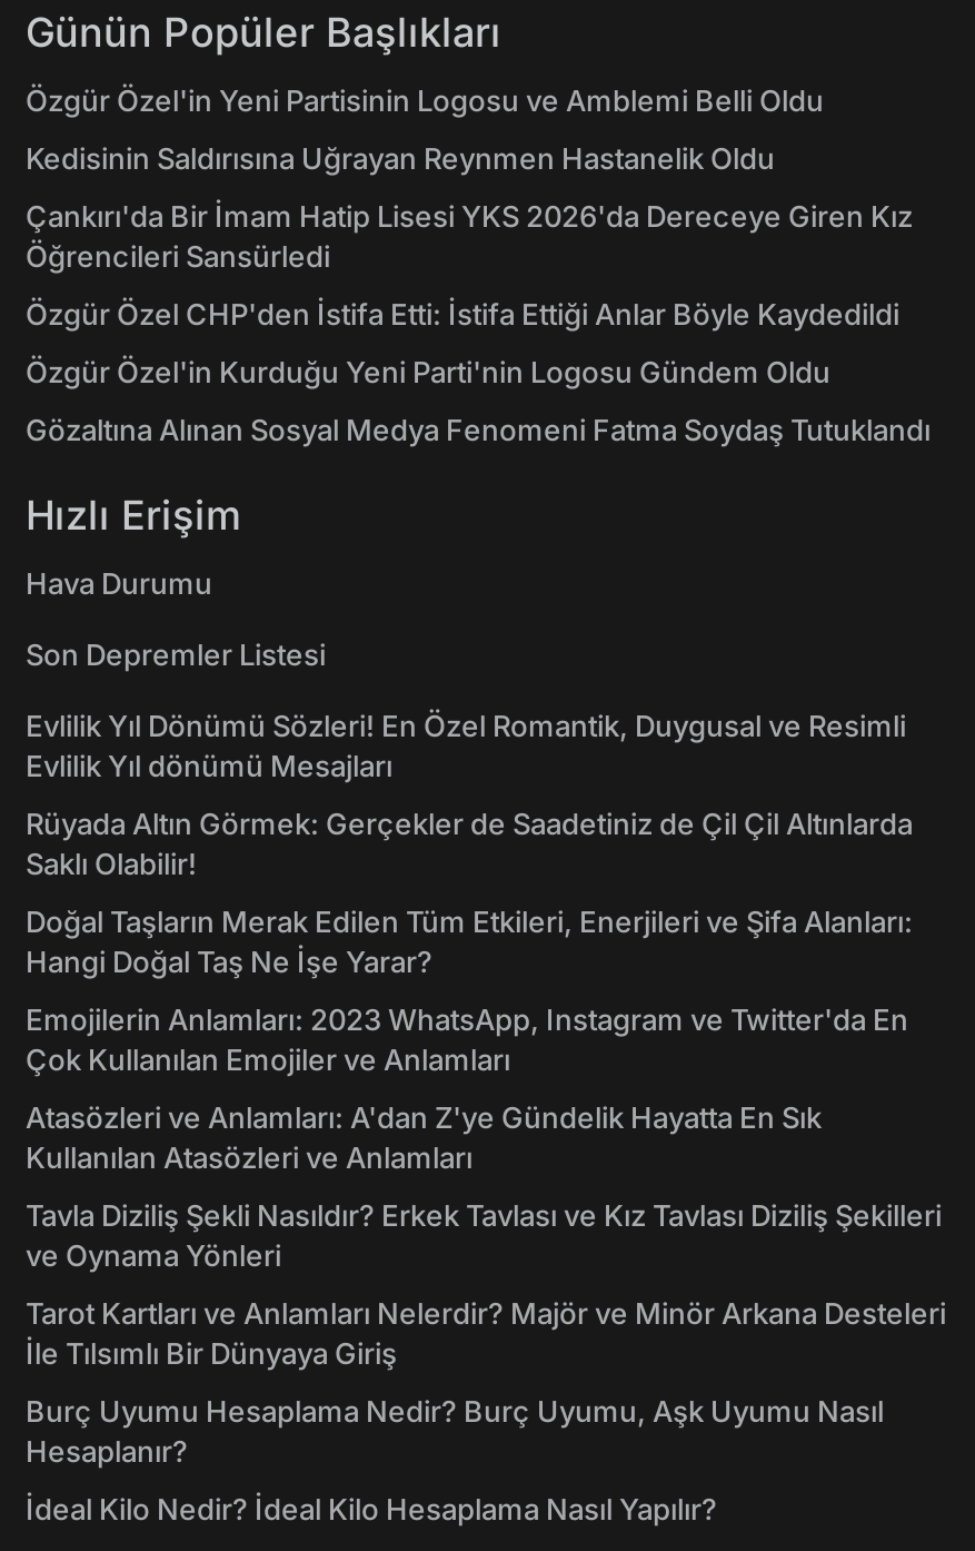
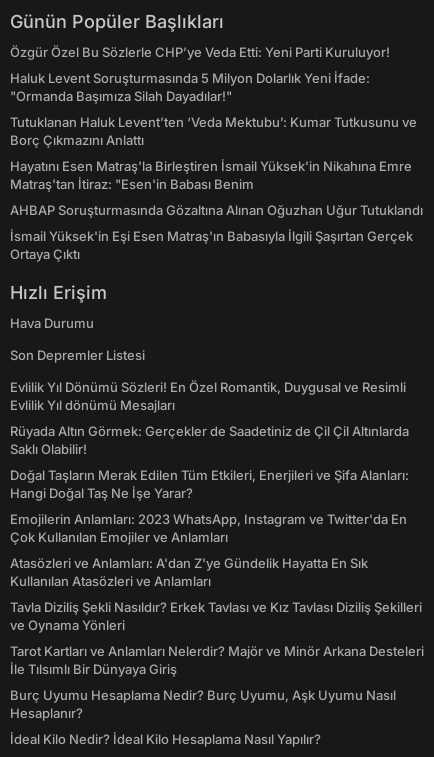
[26,82,824,118] Özgür Özel'in Yeni Partisinin Logosu ve Amblemi Belli Oldu -> [10,44,390,60] Özgür Özel Bu Sözlerle CHP’ye Veda Etti: Yeni Parti Kuruluyor!
[26,140,775,176] Kedisinin Saldırısına Uğrayan Reynmen Hastanelik Oldu -> [10,70,370,104] Haluk Levent Soruşturmasında 5 Milyon Dolarlık Yeni İfade: | "Ormanda Başımıza Silah Dayadılar!"
[26,198,913,274] Çankırı'da Bir İmam Hatip Lisesi YKS 2026'da Dereceye Giren Kız | Öğrencileri Sansürledi -> [10,114,417,148] Tutuklanan Haluk Levent’ten ‘Veda Mektubu’: Kumar Tutkusunu ve | Borç Çıkmazını Anlattı
[26,296,899,332] Özgür Özel CHP'den İstifa Etti: İstifa Ettiği Anlar Böyle Kaydedildi -> [10,158,412,192] Hayatını Esen Matraş'la Birleştiren İsmail Yüksek'in Nikahına Emre | Matraş'tan İtiraz: "Esen'in Babası Benim
[26,354,830,389] Özgür Özel'in Kurduğu Yeni Parti'nin Logosu Gündem Oldu -> [10,202,423,218] AHBAP Soruşturmasında Gözaltına Alınan Oğuzhan Uğur Tutuklandı
[26,412,931,447] Gözaltına Alınan Sosyal Medya Fenomeni Fatma Soydaş Tutuklandı -> [10,228,413,262] İsmail Yüksek'in Eşi Esen Matraş'ın Babasıyla İlgili Şaşırtan Gerçek | Ortaya Çıktı

